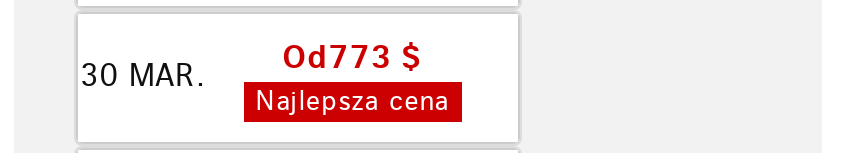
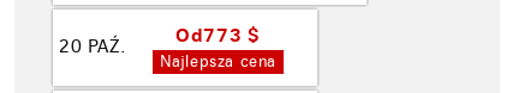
[81,59,205,95] 30 MAR. -> [59,37,125,59] 20 PAŹ.

